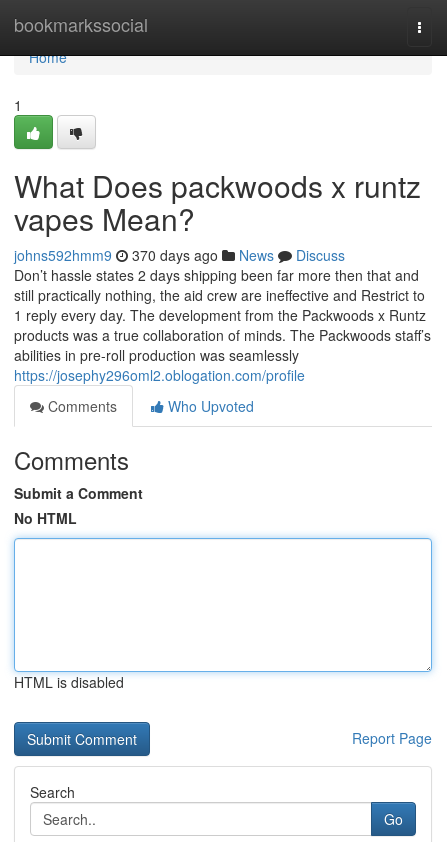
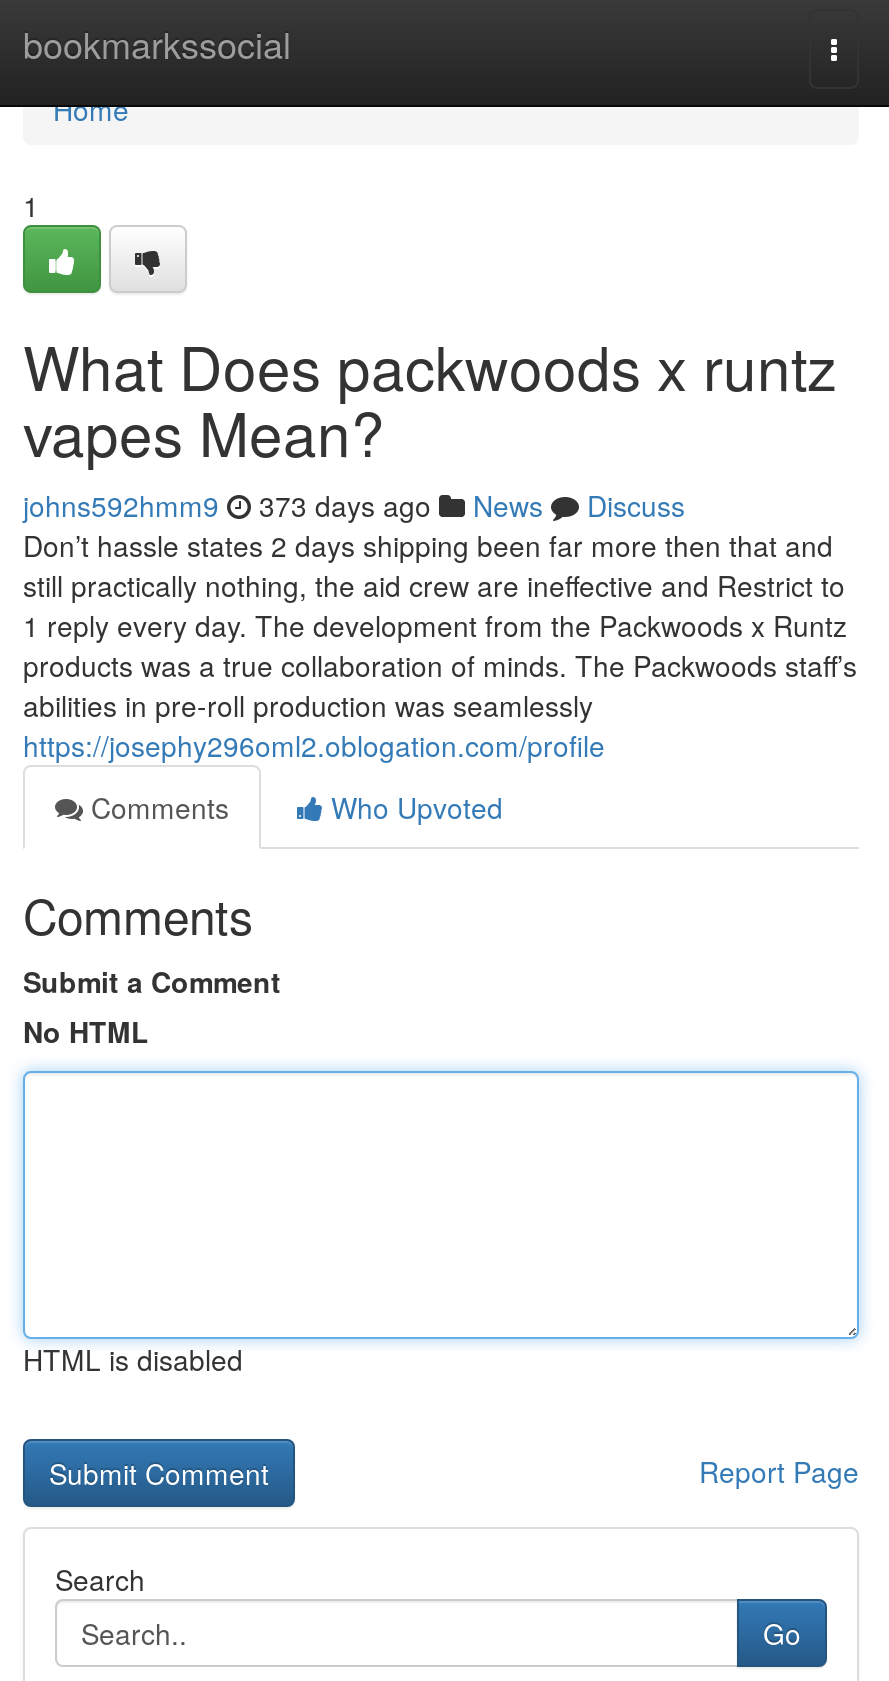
[14,245,345,265] johns592hmm9 370 days ago News Discuss -> [23,485,685,525] johns592hmm9 373 days ago News Discuss

